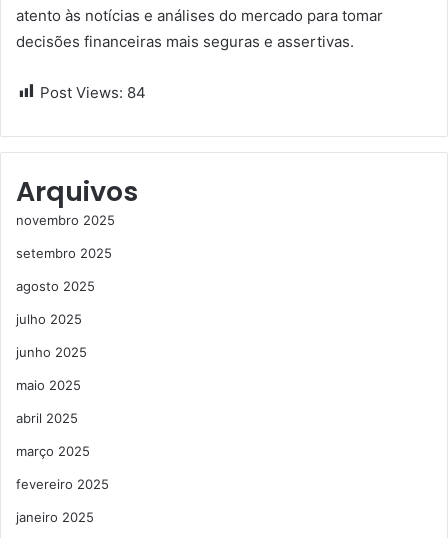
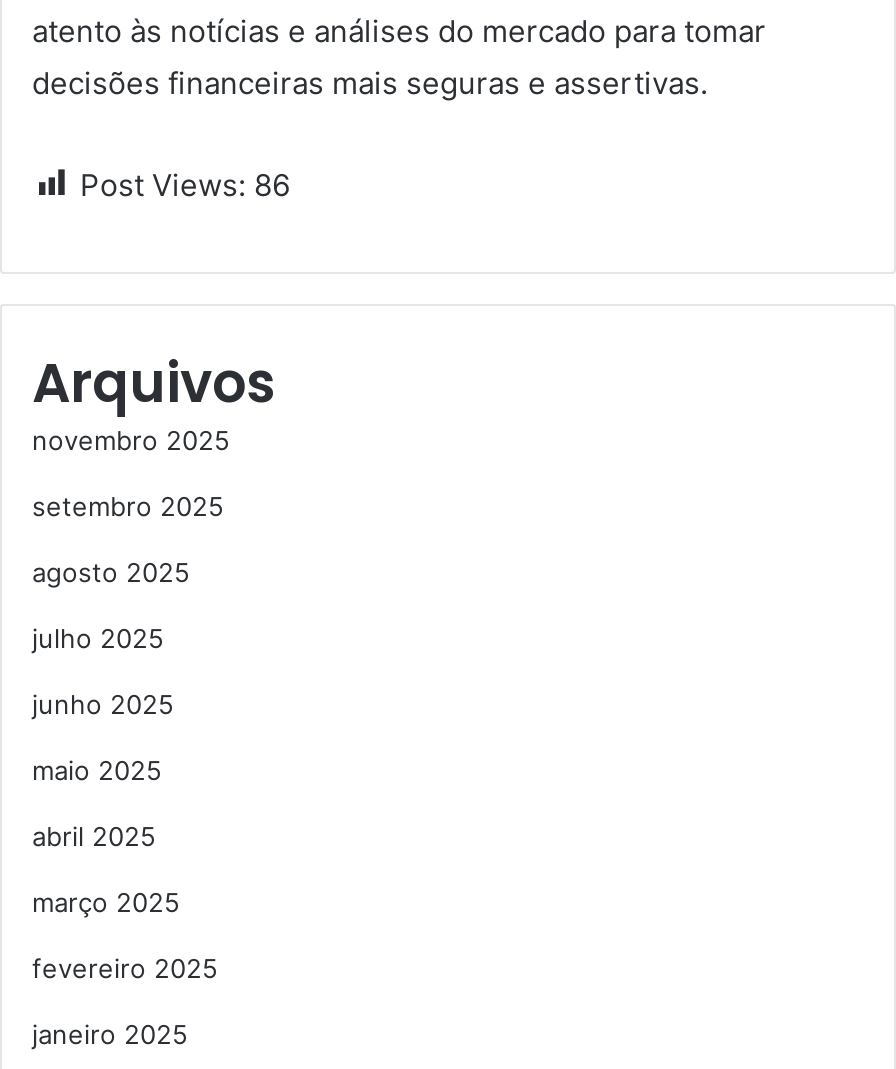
[40,82,146,101] Post Views: 84 -> [80,165,290,203] Post Views: 86

